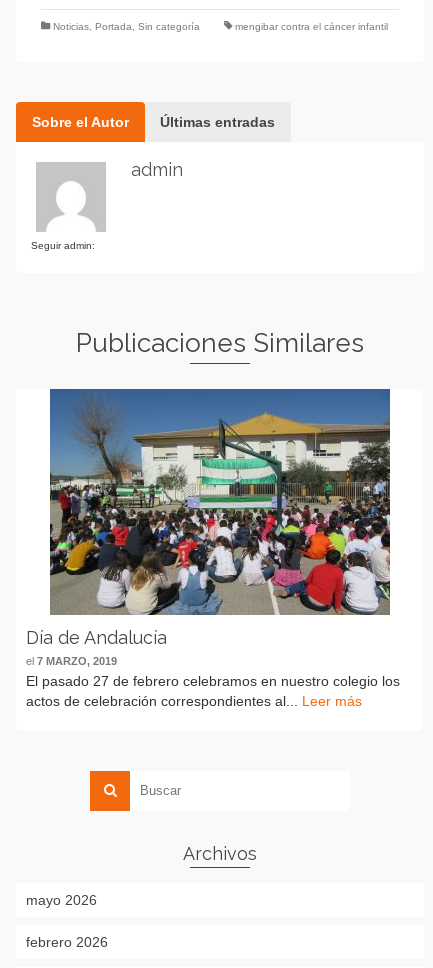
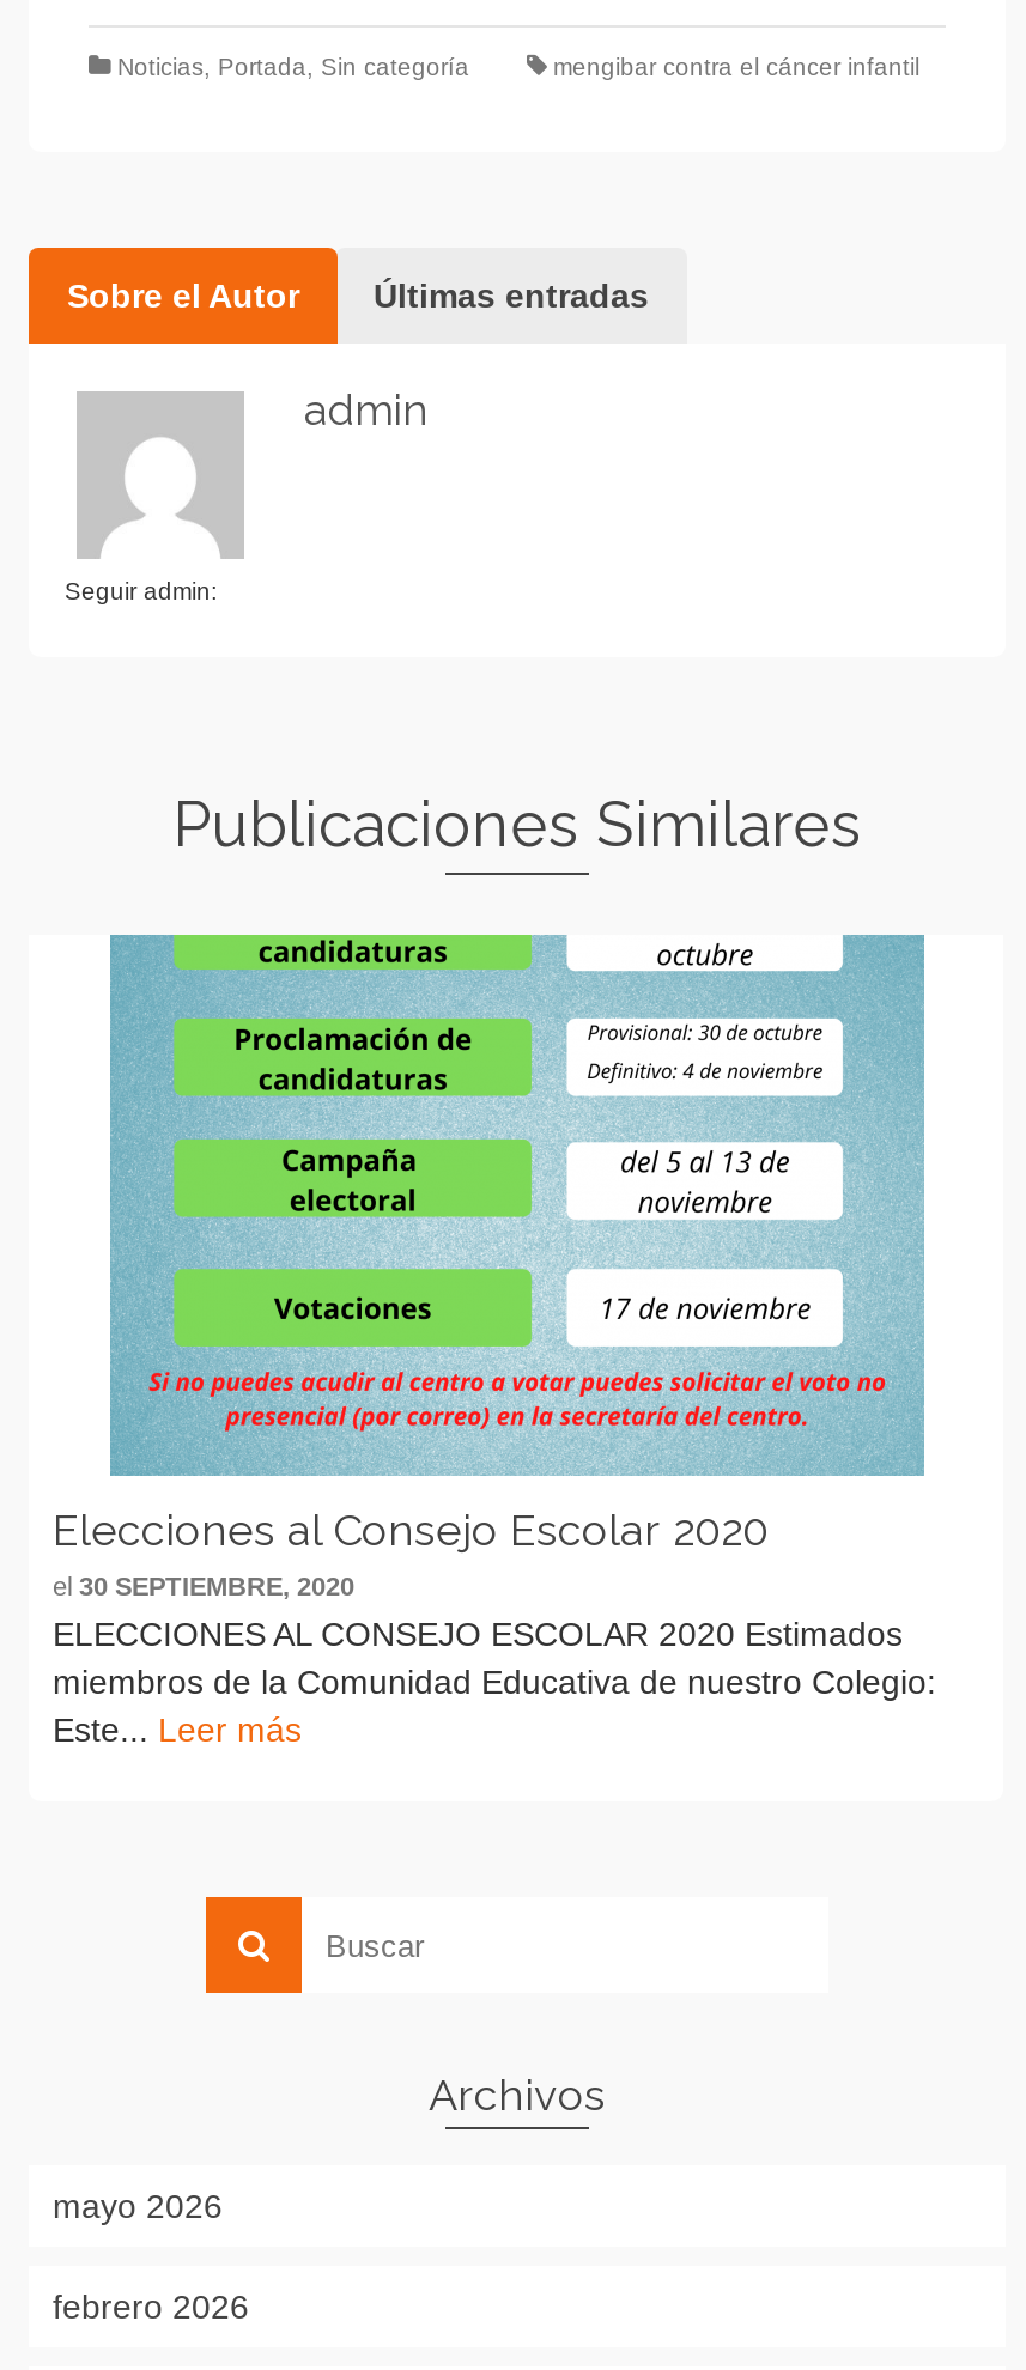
[26,388,400,709] [image] | Día de Andalucía | el 7 MARZO, 2019 | El pasado 27 de febrero celebramos en nuestro colegio los | actos de celebración correspondientes al... Leer más -> [53,934,936,1749] [image] | Elecciones al Consejo Escolar 2020 | el 30 SEPTIEMBRE, 2020 | ELECCIONES AL CONSEJO ESCOLAR 2020 Estimados | miembros de la Comunidad Educativa de nuestro Colegio: | Este... Leer más

